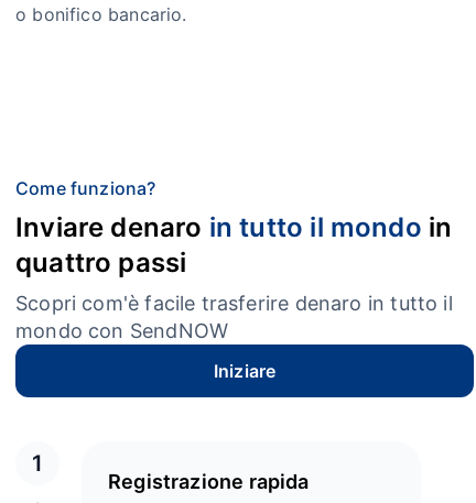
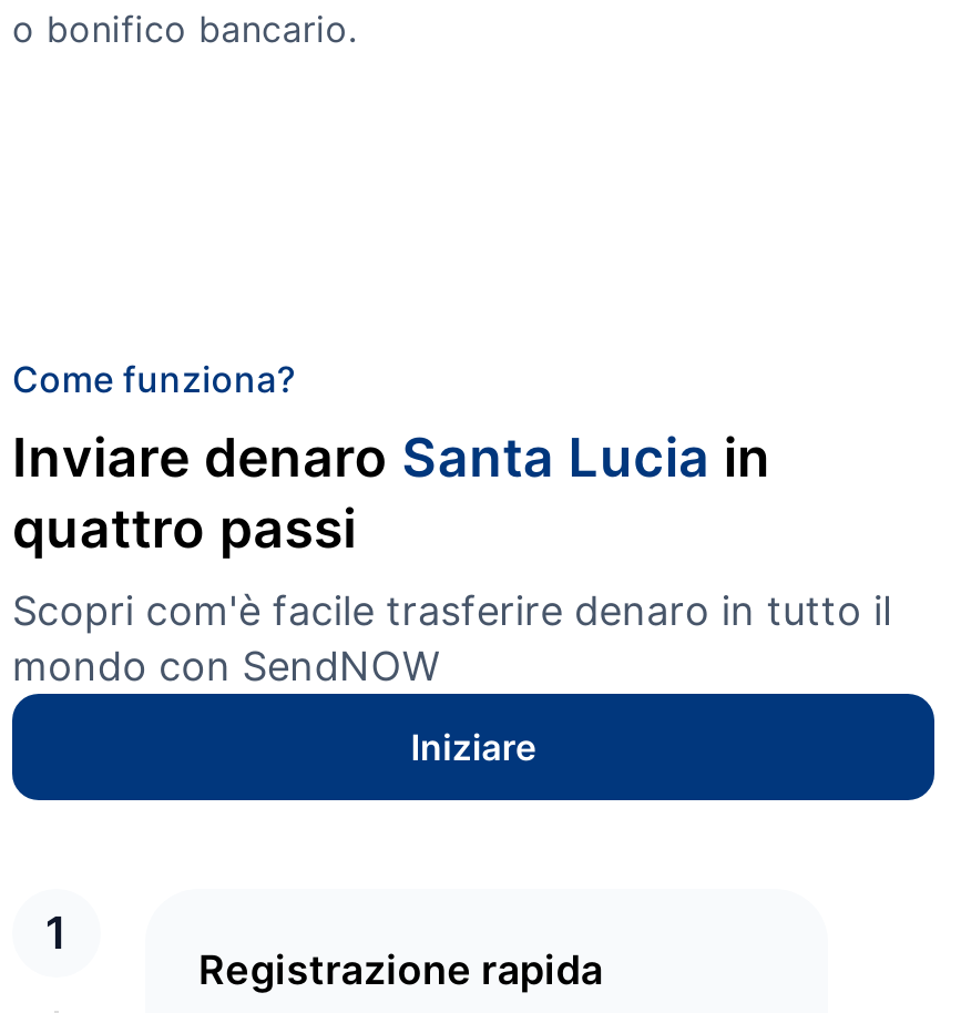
[15,211,452,243] Inviare denaro in tutto il mondo in -> [12,426,771,490] Inviare denaro Santa Lucia in

